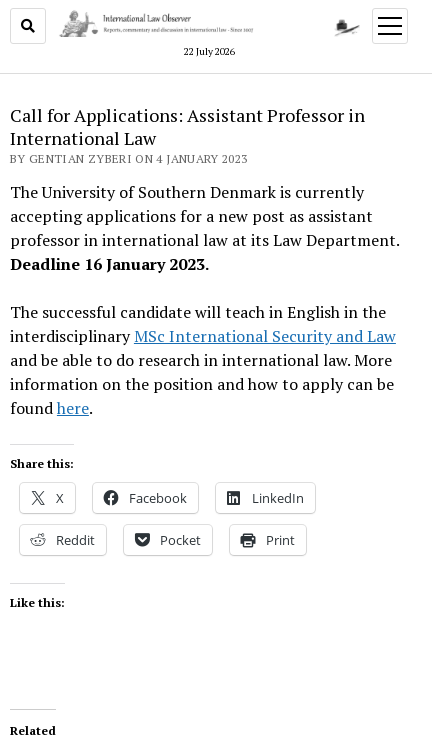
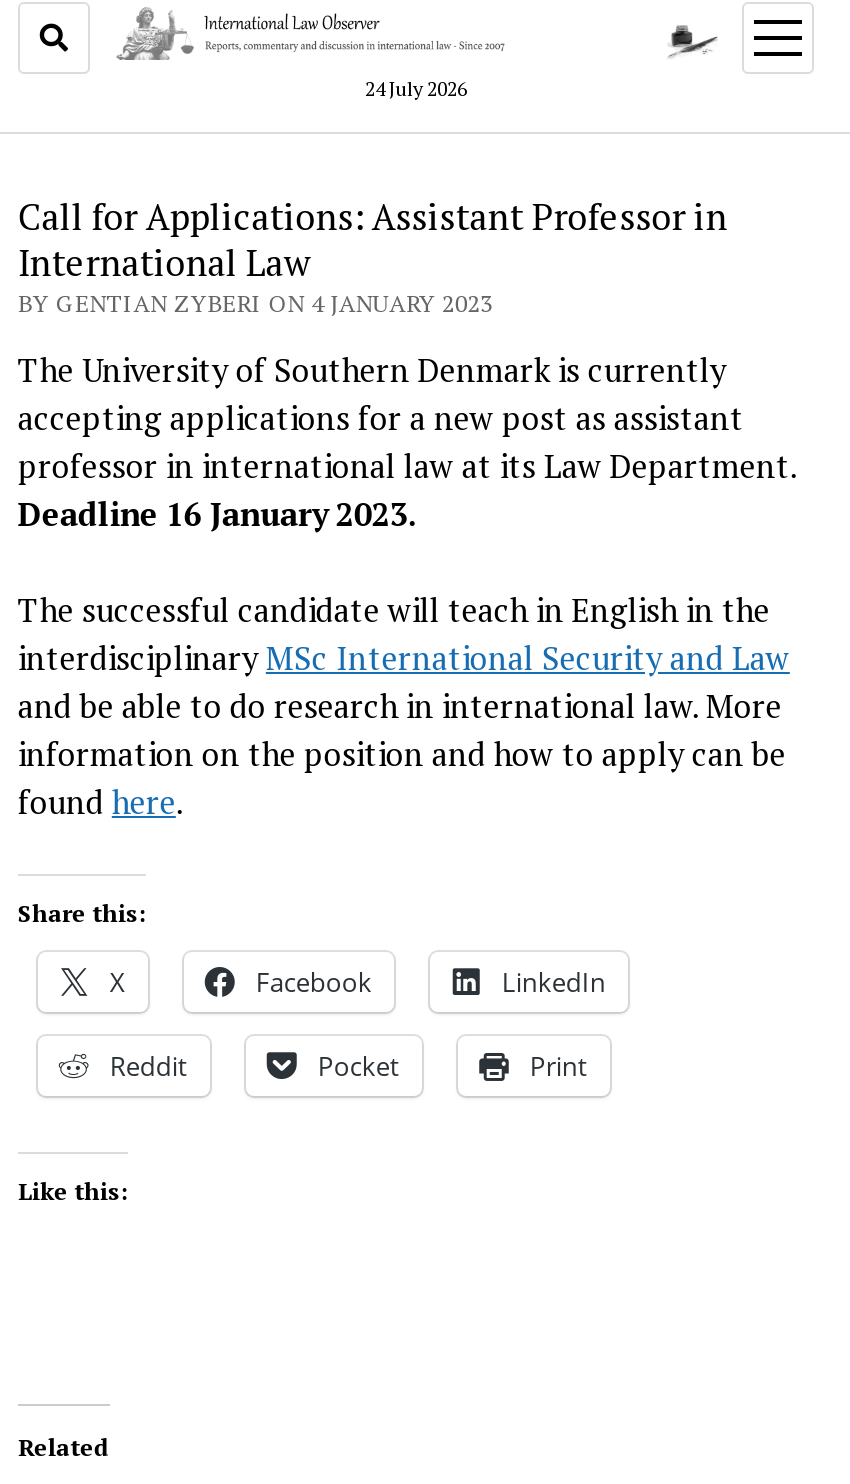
[183,45,234,58] 22 July 2026 -> [365,76,467,102] 24 July 2026

